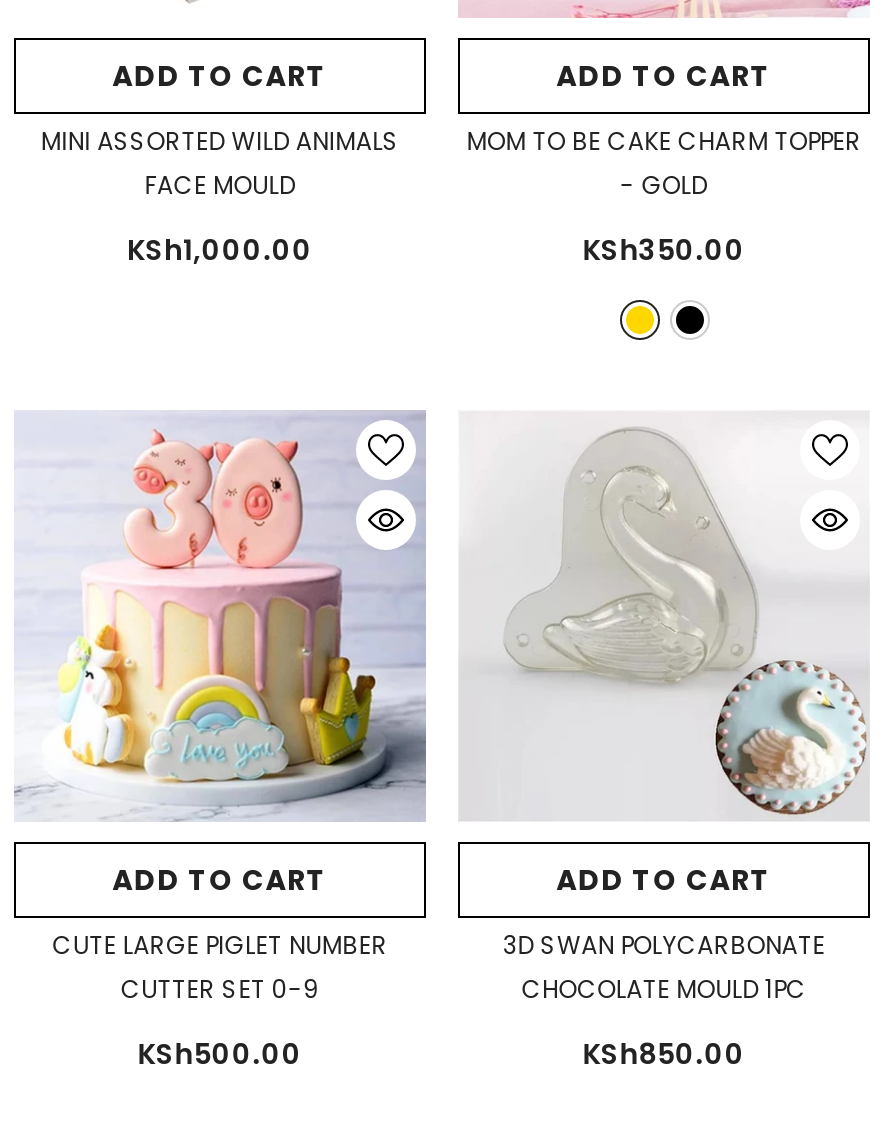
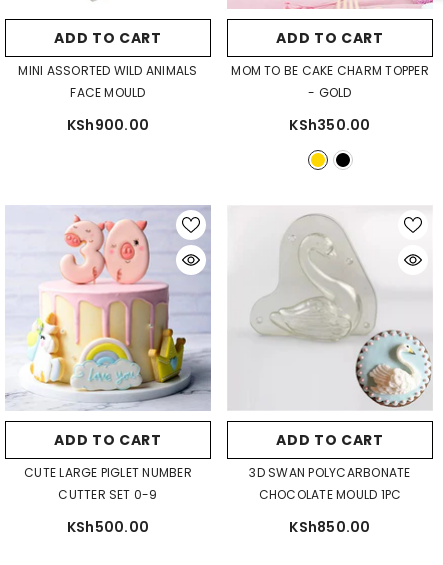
[127,230,313,270] KSh1,000.00 -> [67,115,149,135] KSh900.00

